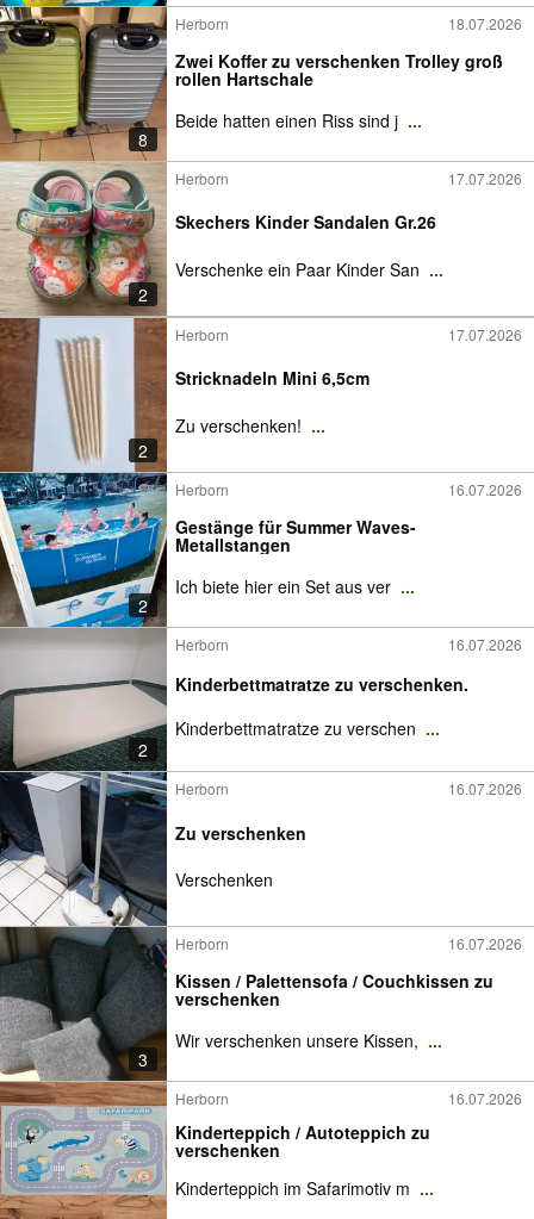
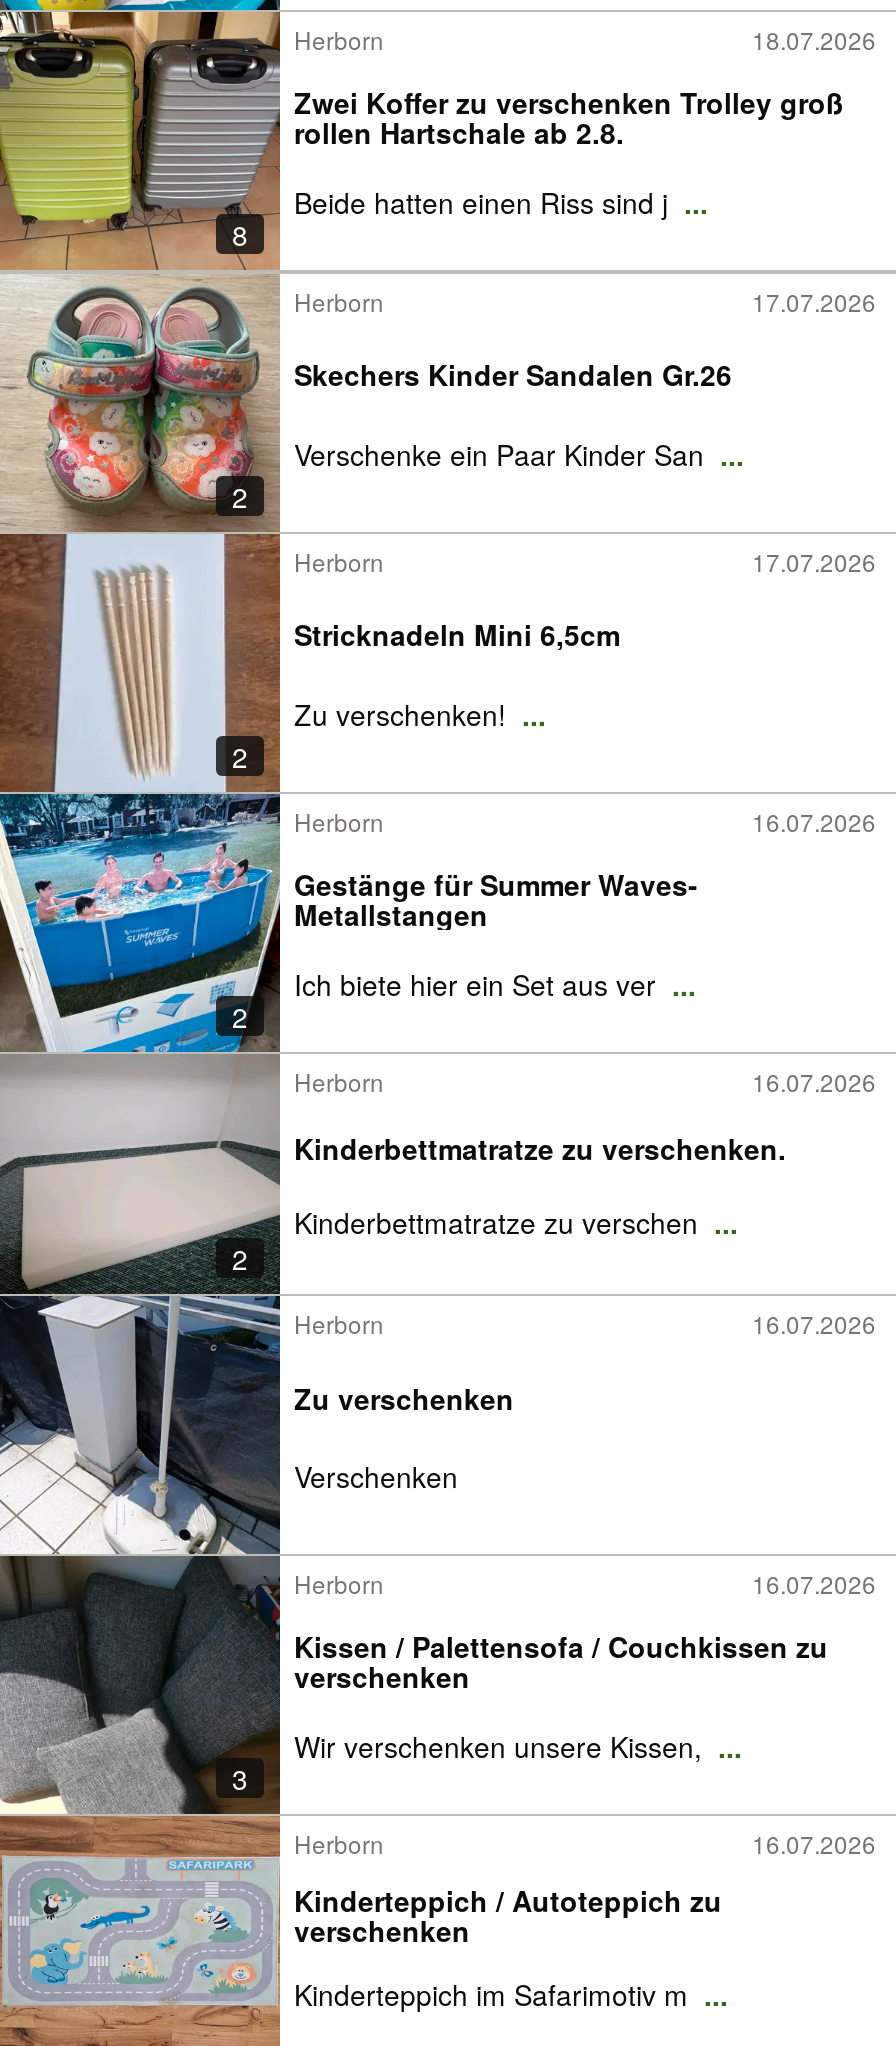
[175,67,313,91] rollen Hartschale -> [294,112,624,152] rollen Hartschale ab 2.8.

